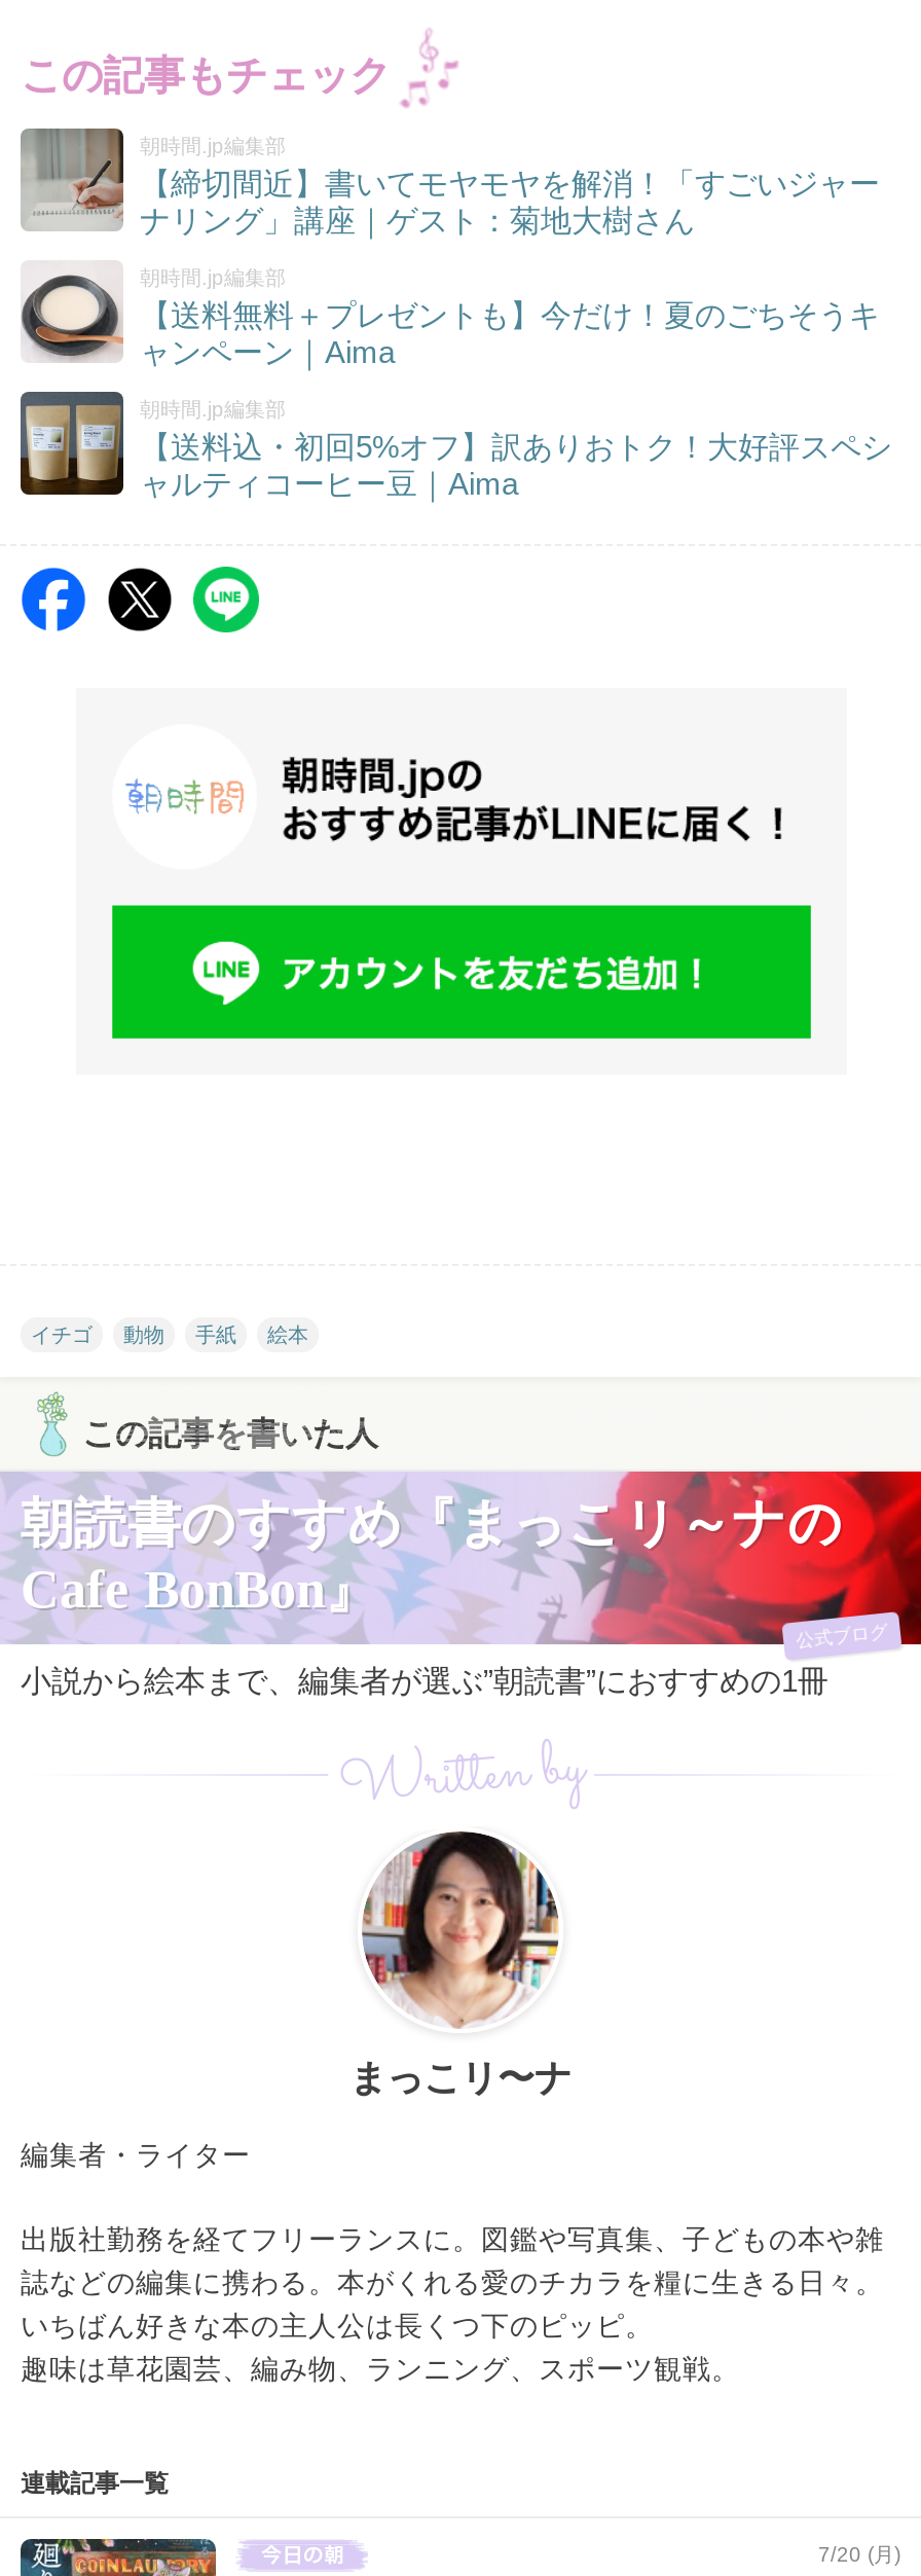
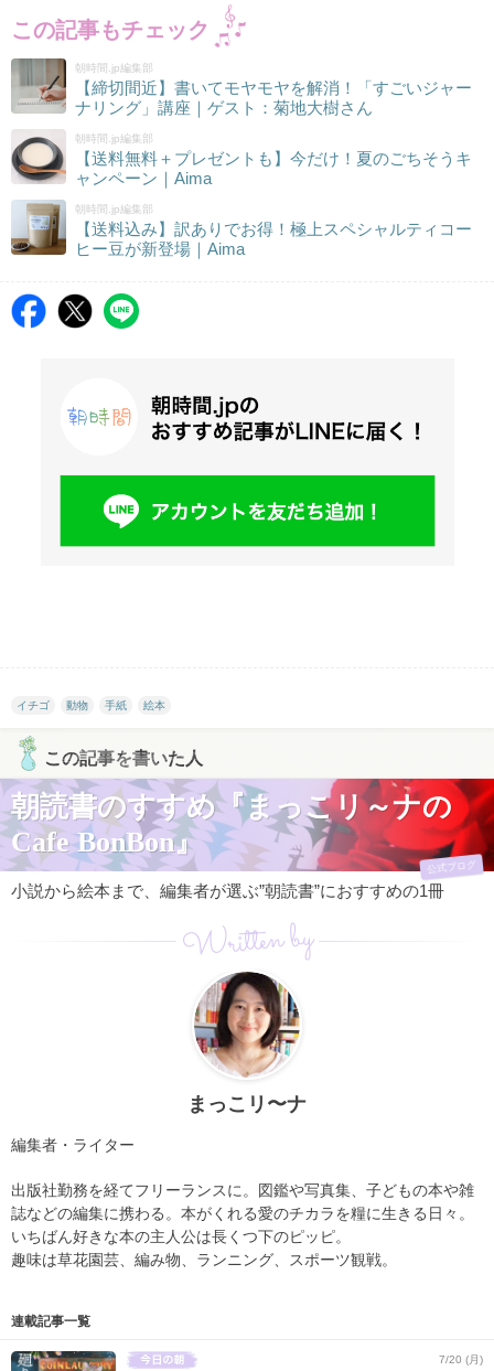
[19,390,892,501] [image] | 【送料込・初回5%オフ】訳ありおトク！大好評スペシ | ャルティコーヒー豆｜Aima -> [10,200,472,258] [image] | 【送料込み】訳ありでお得！極上スペシャルティコー | ヒー豆が新登場｜Aima

